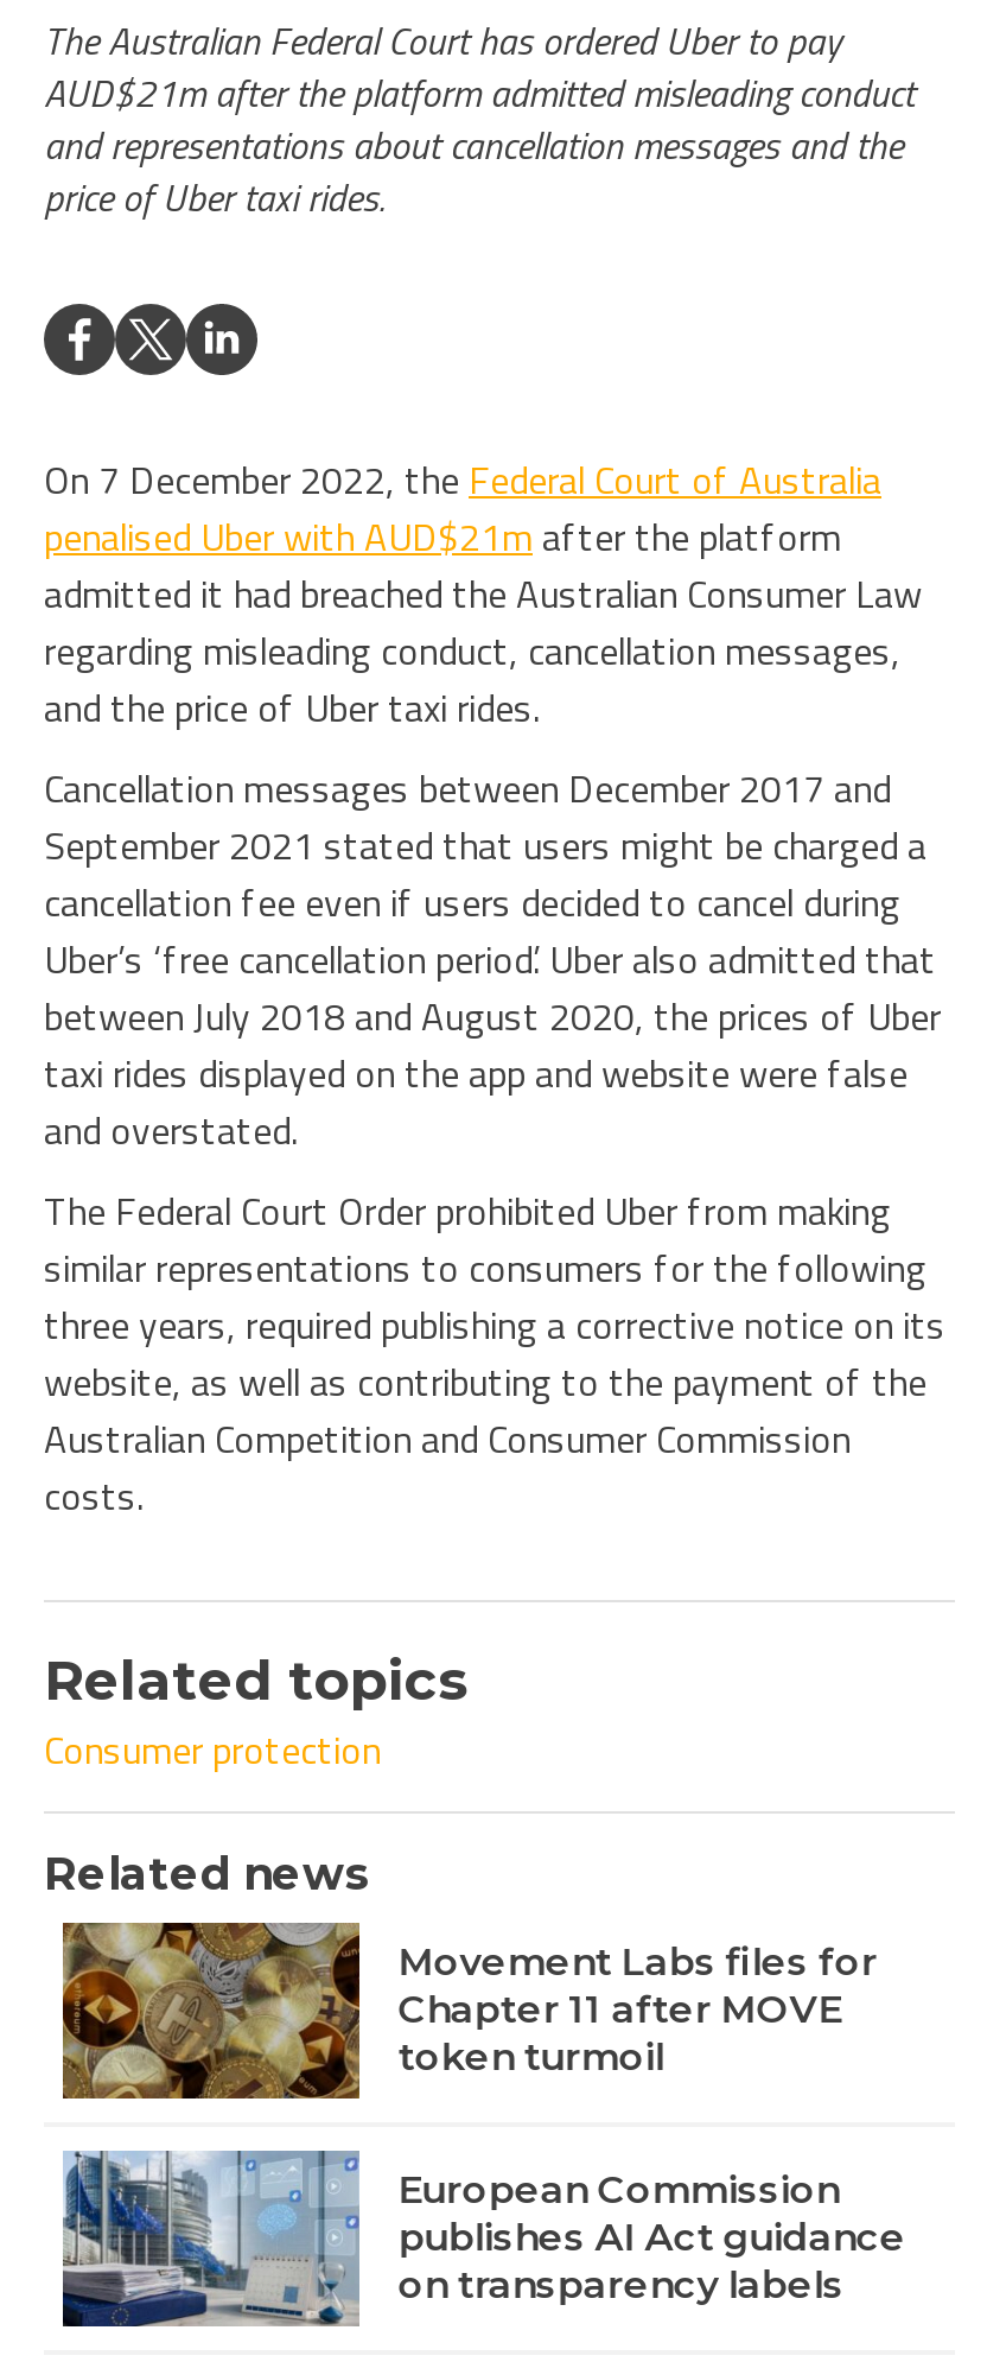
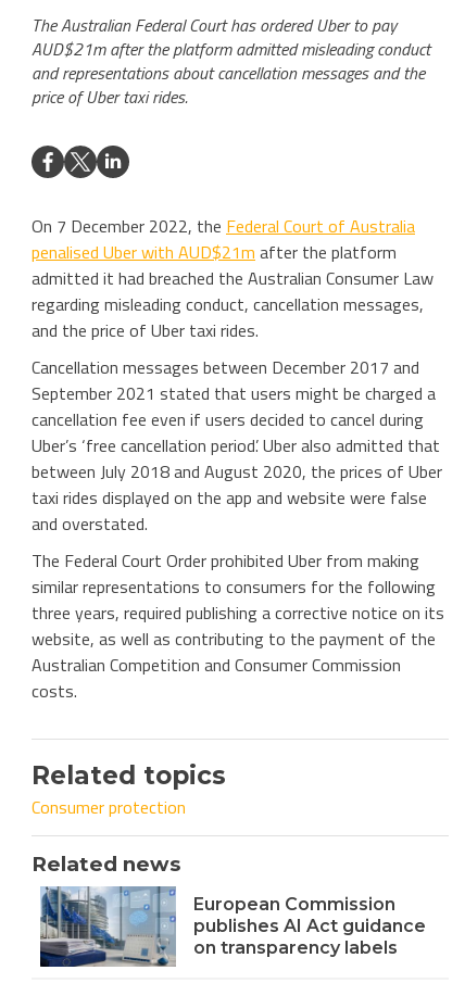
[61,1920,877,2101] [image] | Movement Labs files for | Chapter 11 after MOVE | token turmoil -> none

